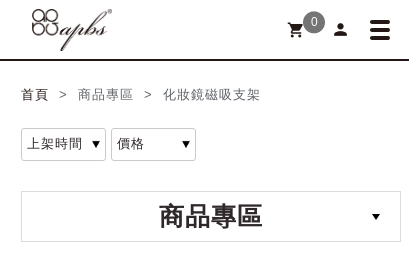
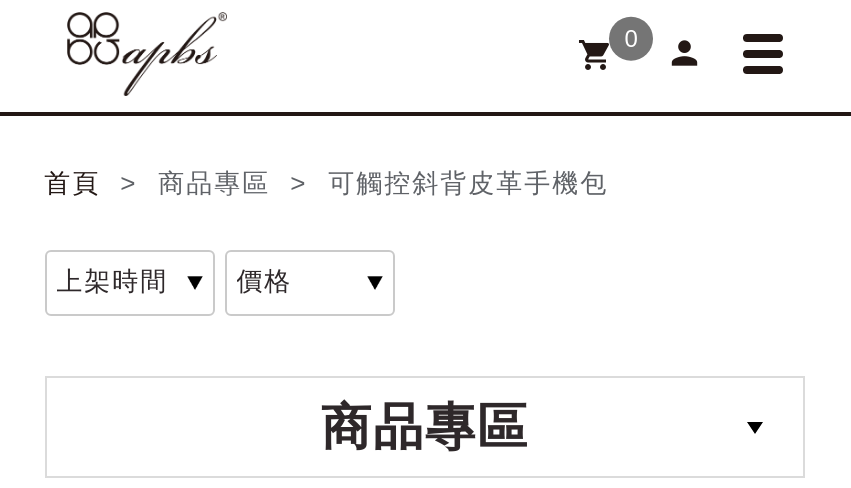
[21,87,261,102] 首頁> 商品專區 > 化妝鏡磁吸支架 -> [44,168,608,198] 首頁> 商品專區 > 可觸控斜背皮革手機包

